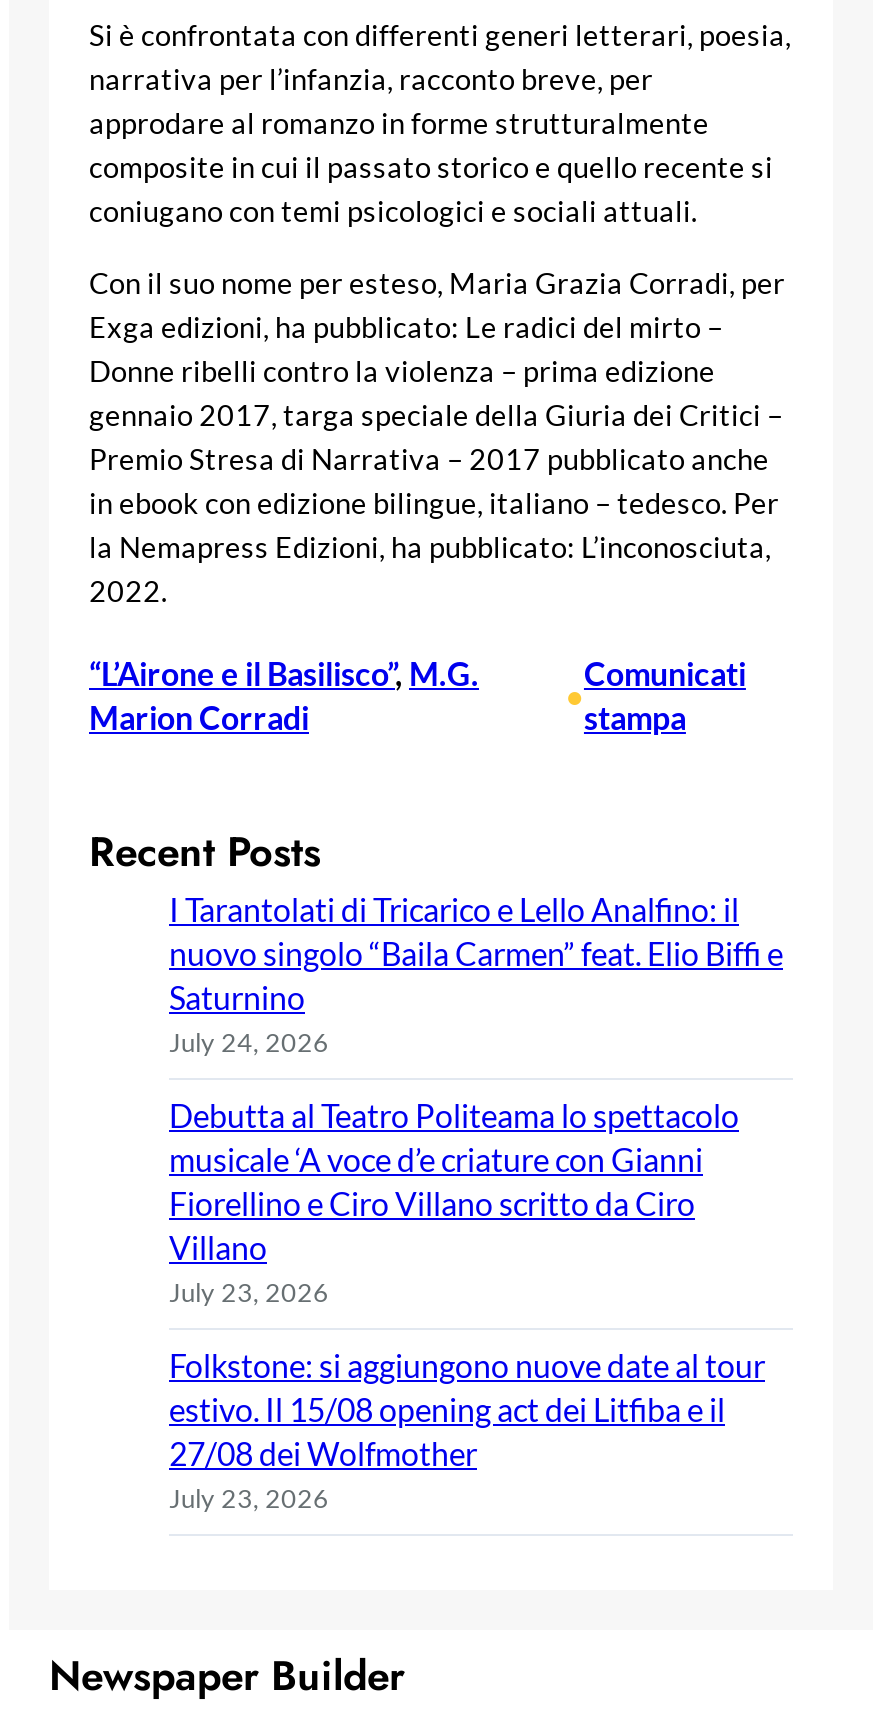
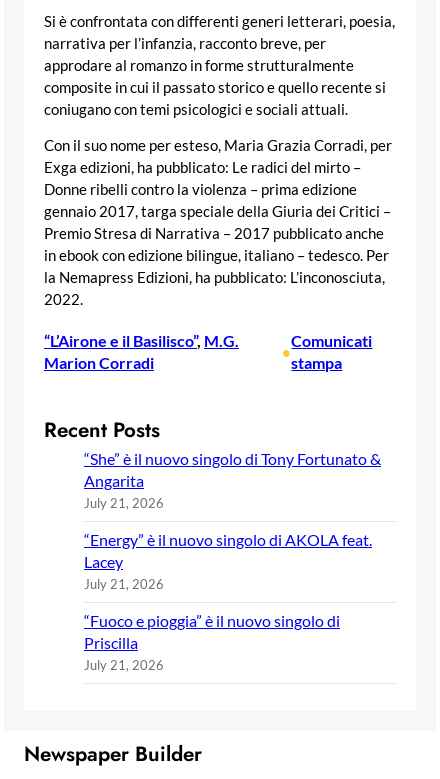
[169,891,783,1059] I Tarantolati di Tricarico e Lello Analfino: il | nuovo singolo “Baila Carmen” feat. Elio Biffi e | Saturnino | July 24, 2026 -> [84,449,381,511] “She” è il nuovo singolo di Tony Fortunato & | Angarita | July 21, 2026
[169,1097,739,1309] Debutta al Teatro Politeama lo spettacolo | musicale ‘A voce d’e criature con Gianni | Fiorellino e Ciro Villano scritto da Ciro | Villano | July 23, 2026 -> [84,530,372,592] “Energy” è il nuovo singolo di AKOLA feat. | Lacey | July 21, 2026
[169,1347,765,1515] Folkstone: si aggiungono nuove date al tour | estivo. Il 15/08 opening act dei Litfiba e il | 27/08 dei Wolfmother | July 23, 2026 -> [84,611,340,673] “Fuoco e pioggia” è il nuovo singolo di | Priscilla | July 21, 2026

